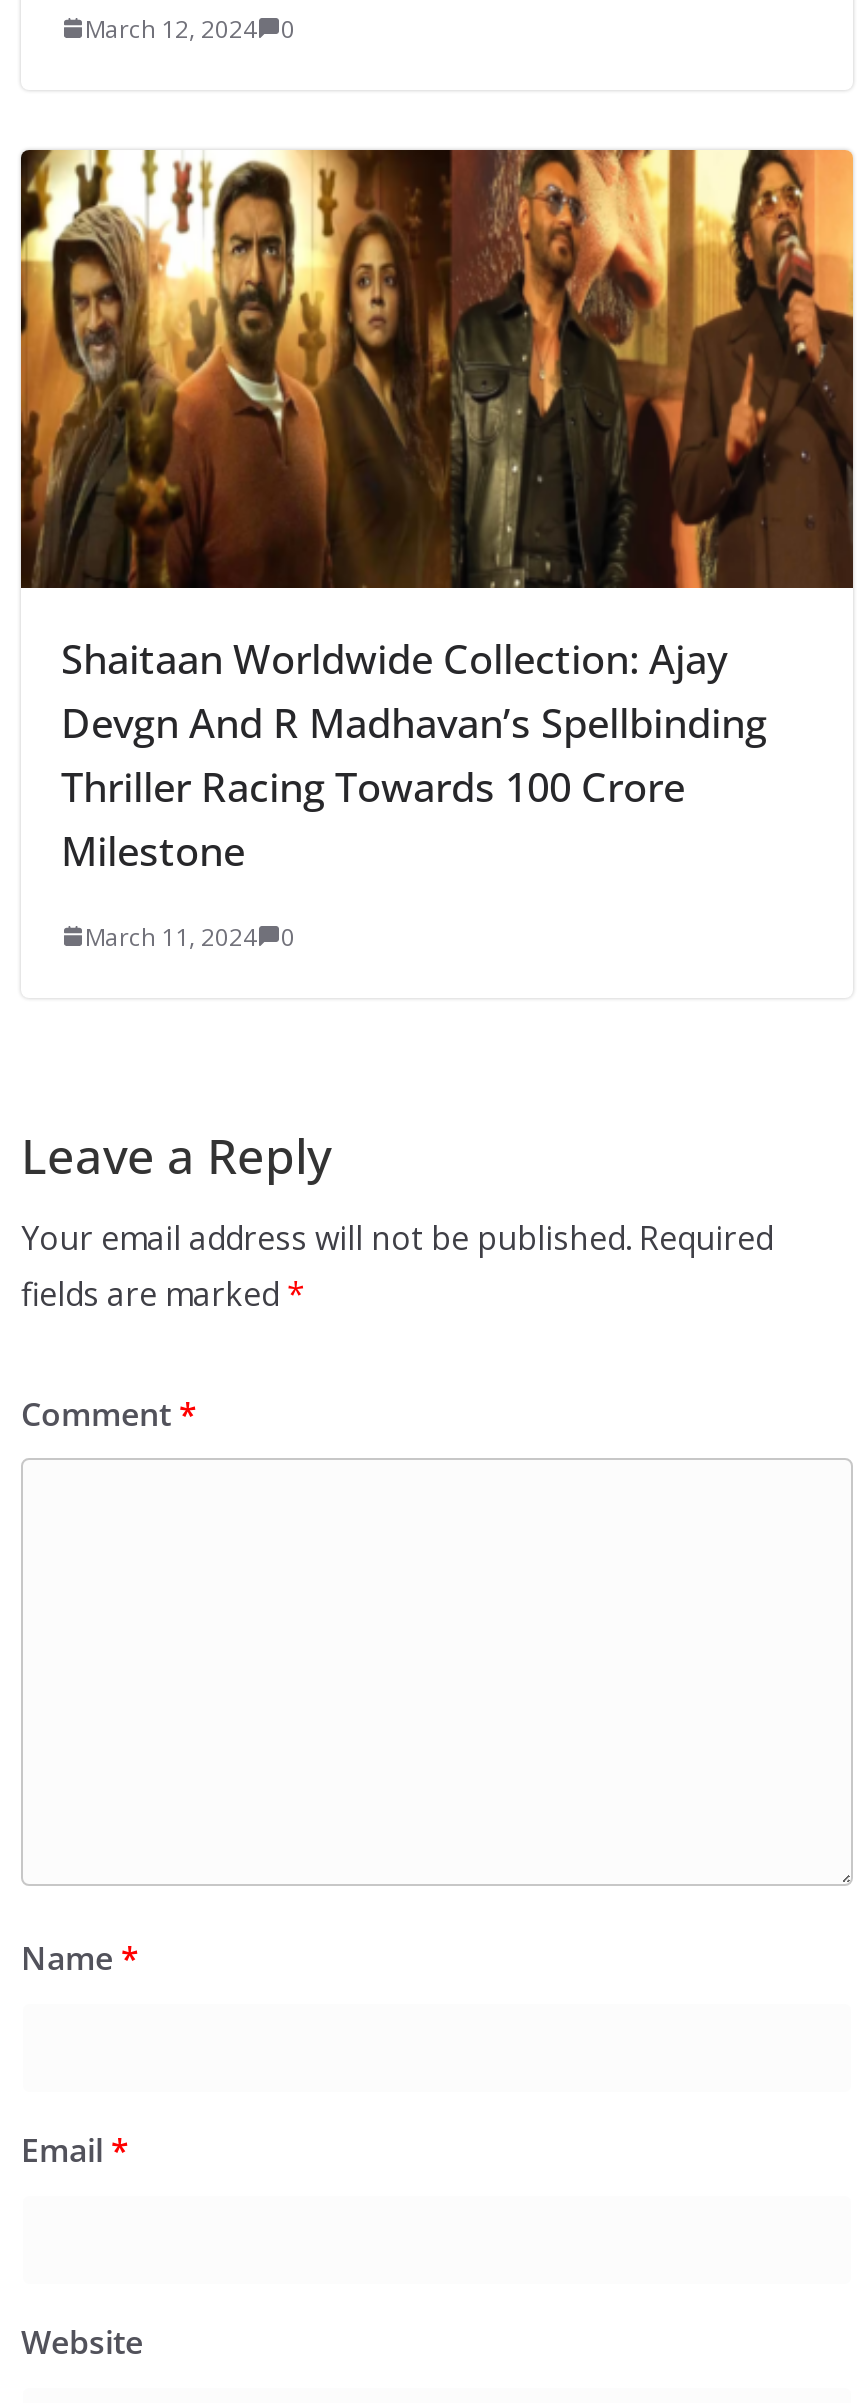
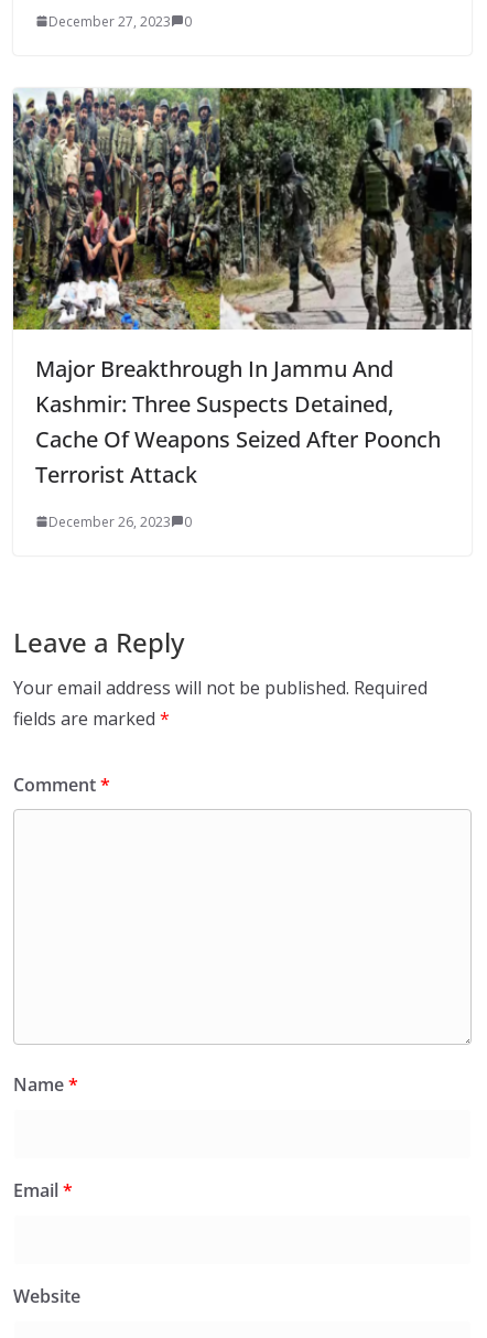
[85,12,295,46] March 12, 2024 0 -> [48,12,192,31] December 27, 2023 0
[19,148,855,877] [image] | Shaitaan Worldwide Collection: Ajay | Devgn And R Madhavan’s Spellbinding | Thriller Racing Towards 100 Crore | Milestone -> [12,87,473,489] [image] | Major Breakthrough In Jammu And | Kashmir: Three Suspects Detained, | Cache Of Weapons Seized After Poonch | Terrorist Attack
[85,919,295,953] March 11, 2024 0 -> [48,512,192,531] December 26, 2023 0

